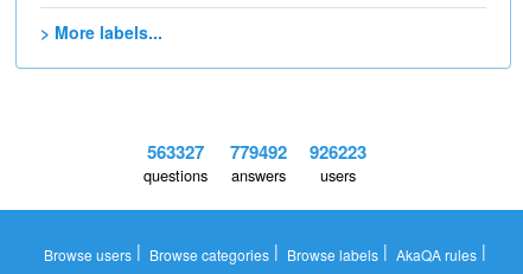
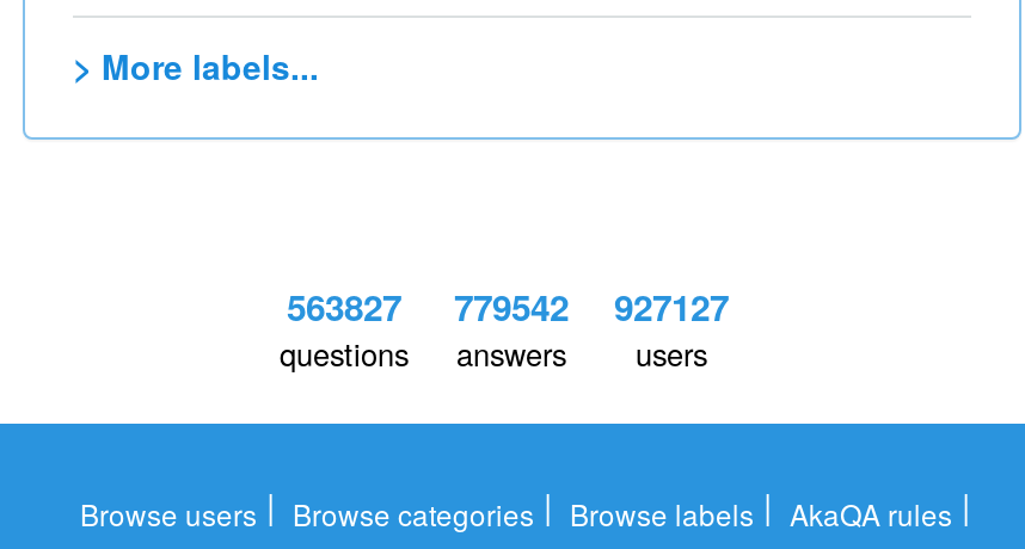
[146,139,203,165] 563327 -> [287,280,401,333] 563827
[229,139,286,165] 779492 -> [454,280,569,333] 779542
[309,139,366,165] 926223 -> [614,280,729,333] 927127

